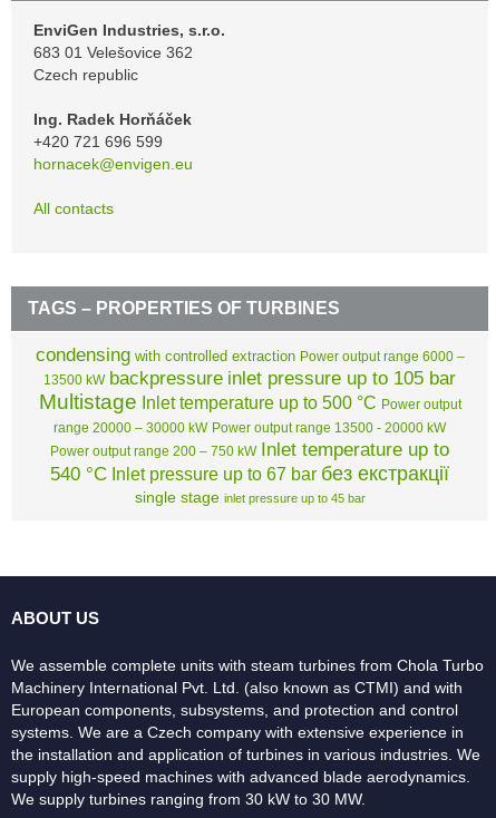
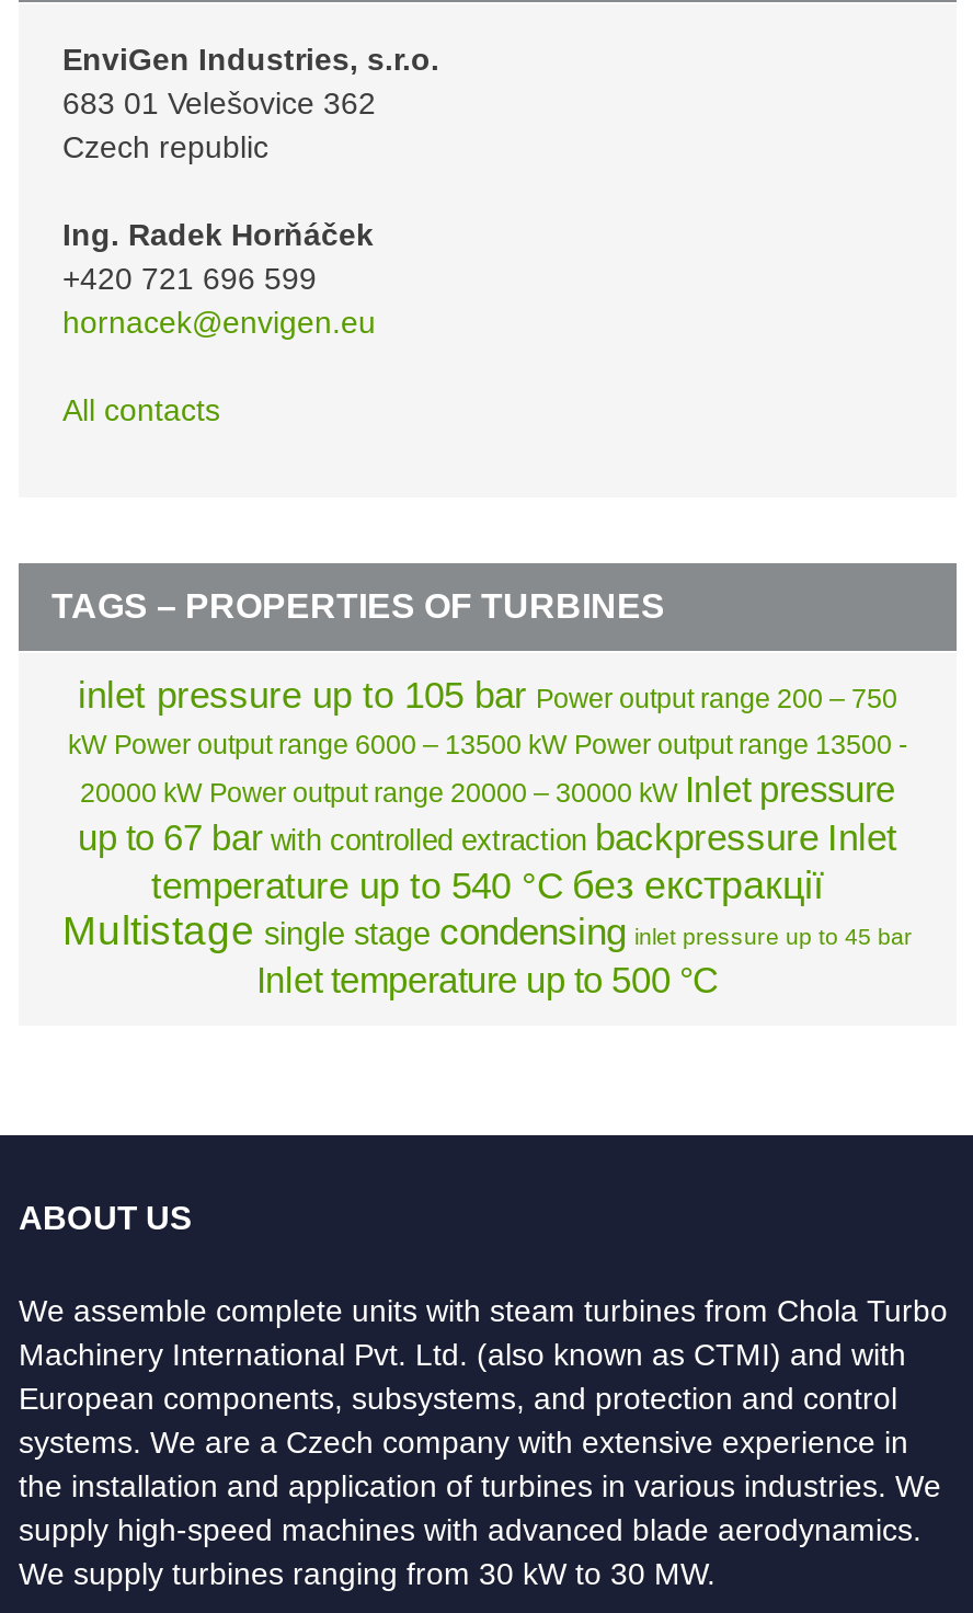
[35,343,464,506] condensing with controlled extraction Power output range 6000 – | 13500 kW backpressure inlet pressure up to 105 bar | Multistage Inlet temperature up to 500 °C Power output | range 20000 – 30000 kW Power output range 13500 - 20000 kW | Power output range 200 – 750 kW Inlet temperature up to | 540 °C Inlet pressure up to 67 bar без екстракції | single stage inlet pressure up to 45 bar -> [62,675,913,999] inlet pressure up to 105 bar Power output range 200 – 750 | kW Power output range 6000 – 13500 kW Power output range 13500 - | 20000 kW Power output range 20000 – 30000 kW Inlet pressure | up to 67 bar with controlled extraction backpressure Inlet | temperature up to 540 °C без екстракції | Multistage single stage condensing inlet pressure up to 45 bar | Inlet temperature up to 500 °C

